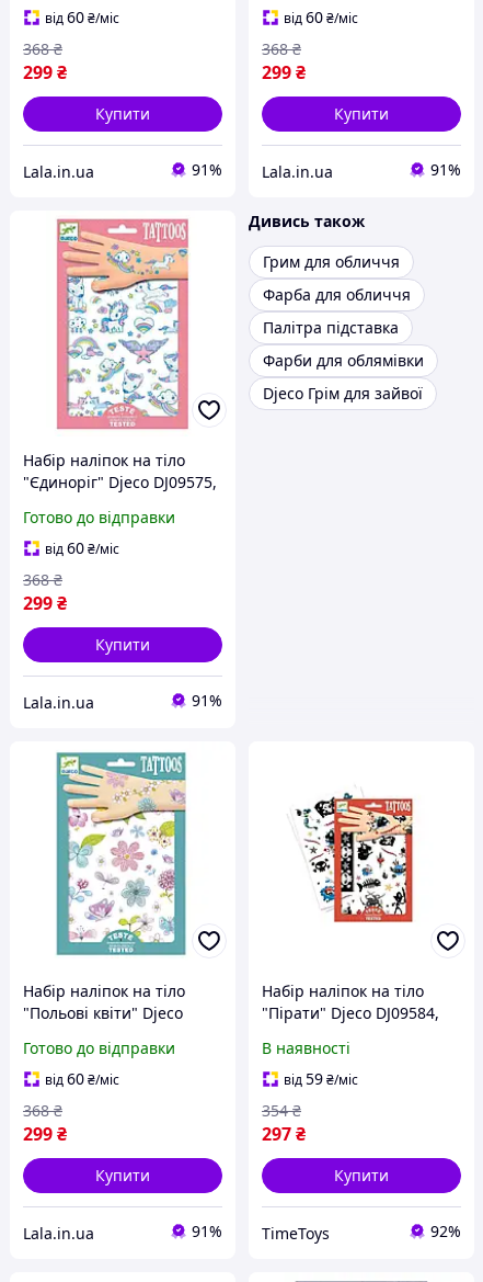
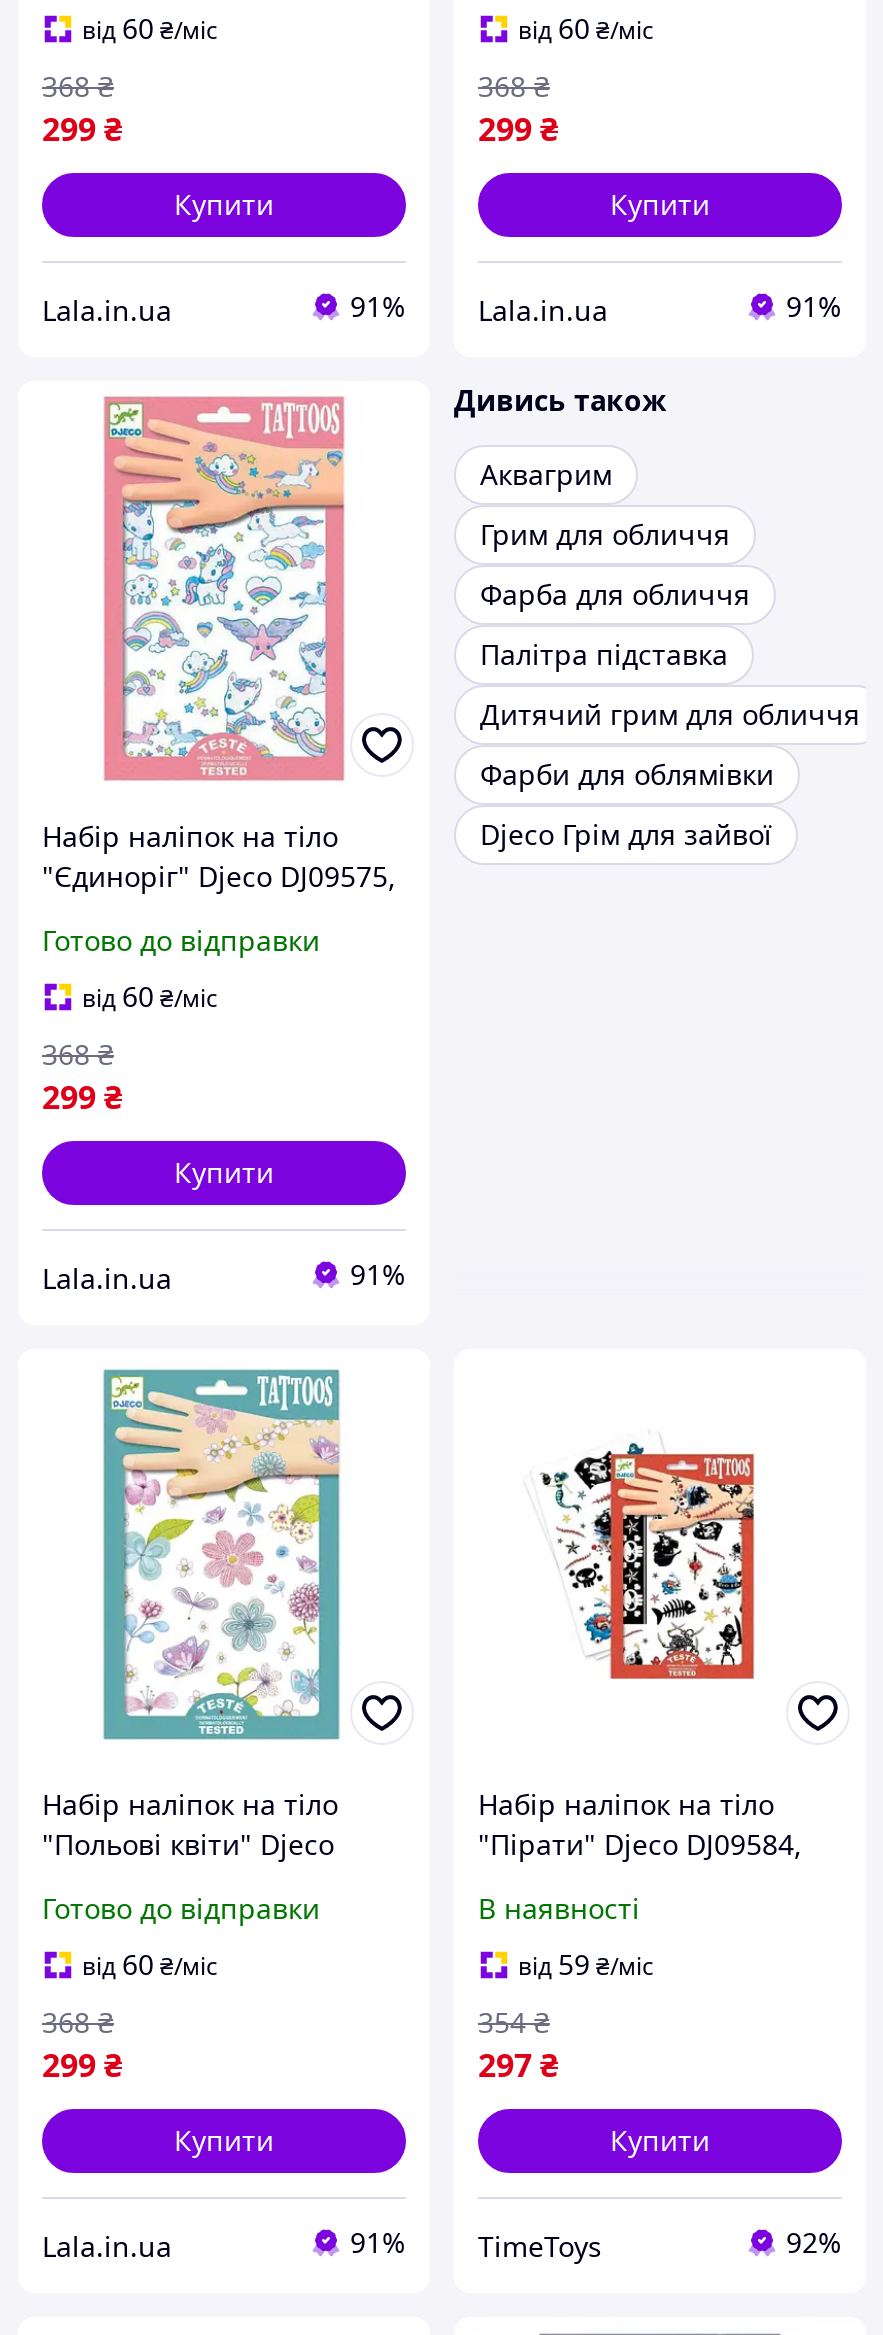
none -> [480,455,612,493] Аквагрим
moved [263,251,411,338] -> [480,515,750,673]: Грим для обличчя | Фарба для обличчя | Палітра підставка
[67,287,180,394] [image] -> [122,535,342,717] [image]
none -> [480,695,860,733] Дитячий грим для обличчя
moved [263,350,424,404] -> [480,755,774,853]: Фарби для облямівки | Djeco Грім для зайвої

